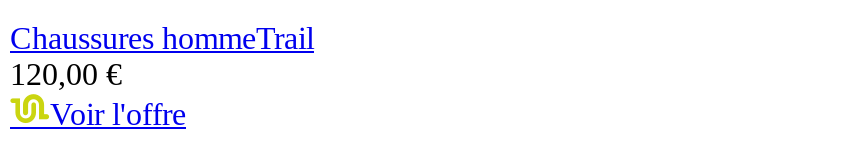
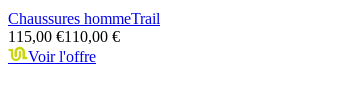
[10,57,122,91] 120,00 € -> [8,28,120,45] 115,00 €110,00 €

